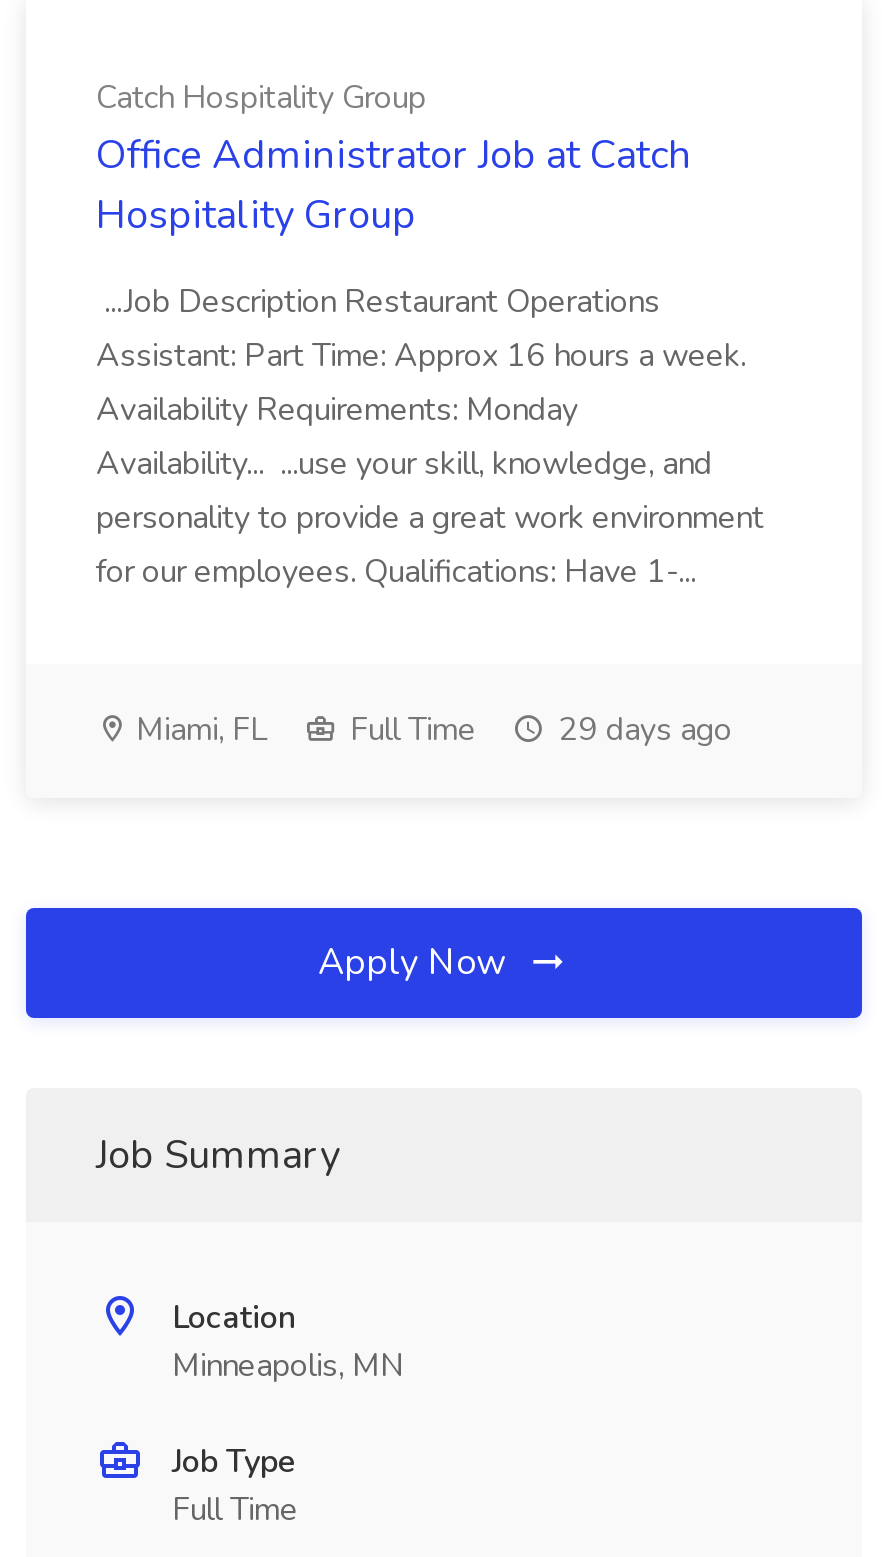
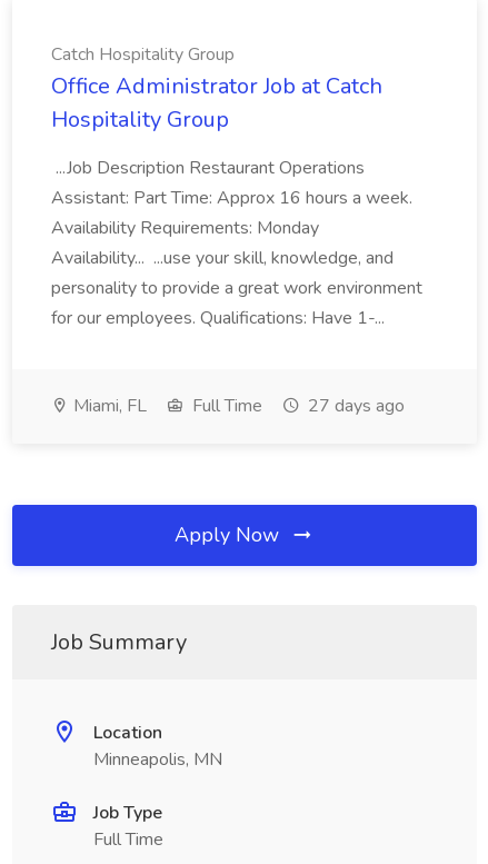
[128,708,732,752] Miami, FL Full Time 29 days ago -> [69,394,405,418] Miami, FL Full Time 27 days ago

